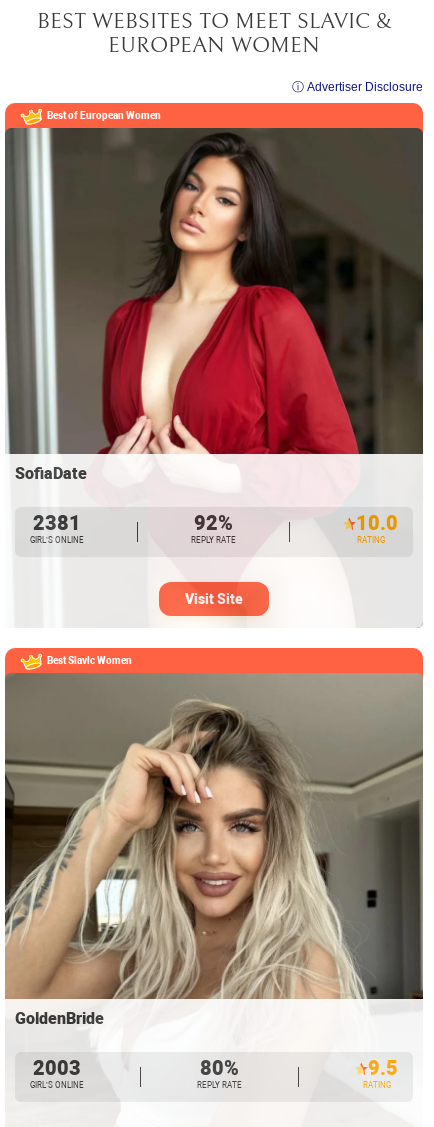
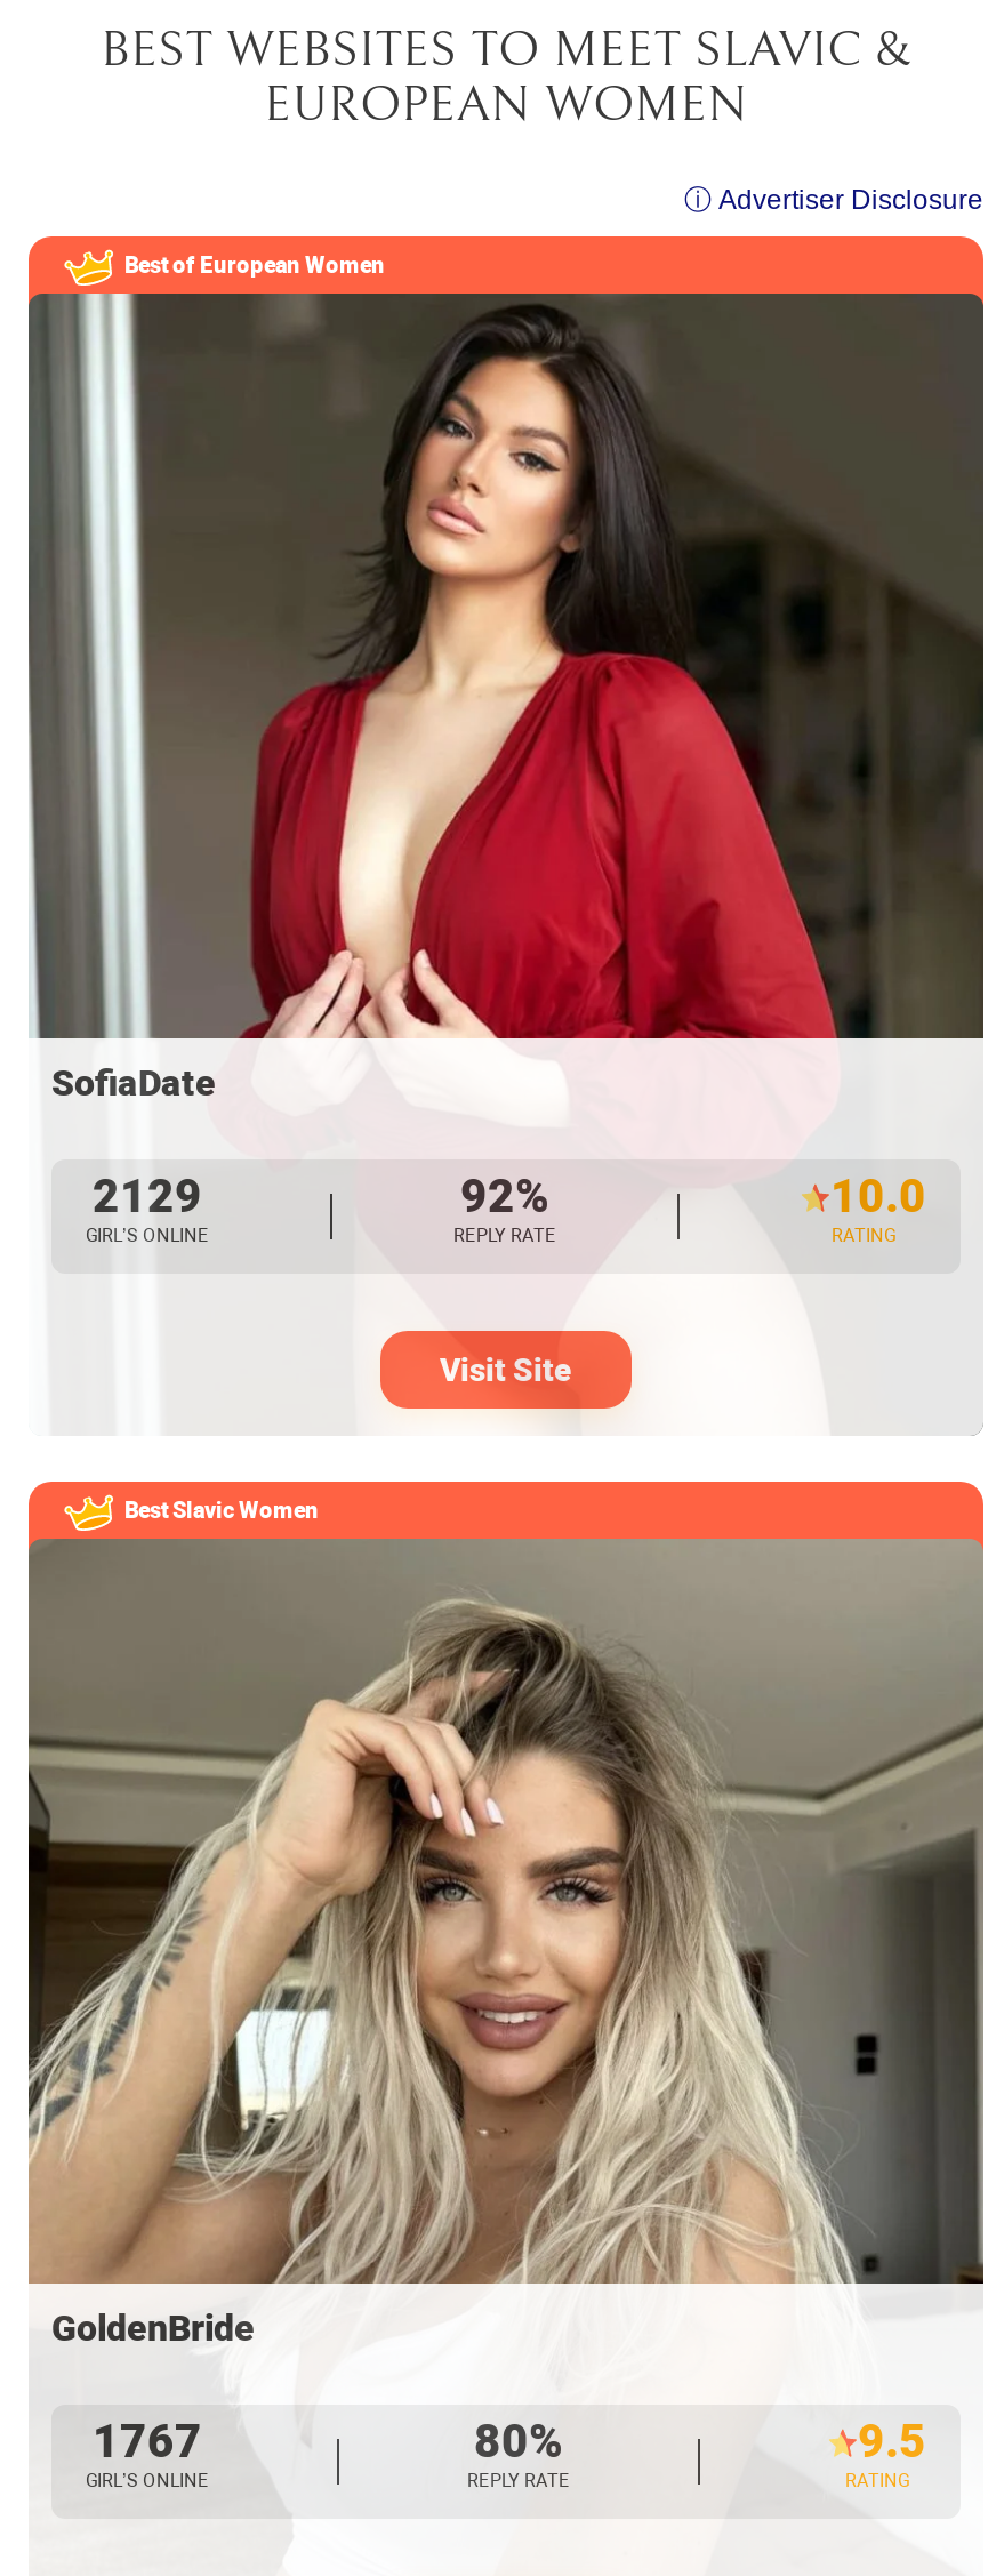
[33,511,81,535] 2381 -> [93,1170,202,1224] 2129
[33,1056,81,1080] 2003 -> [93,2415,202,2470] 1767

